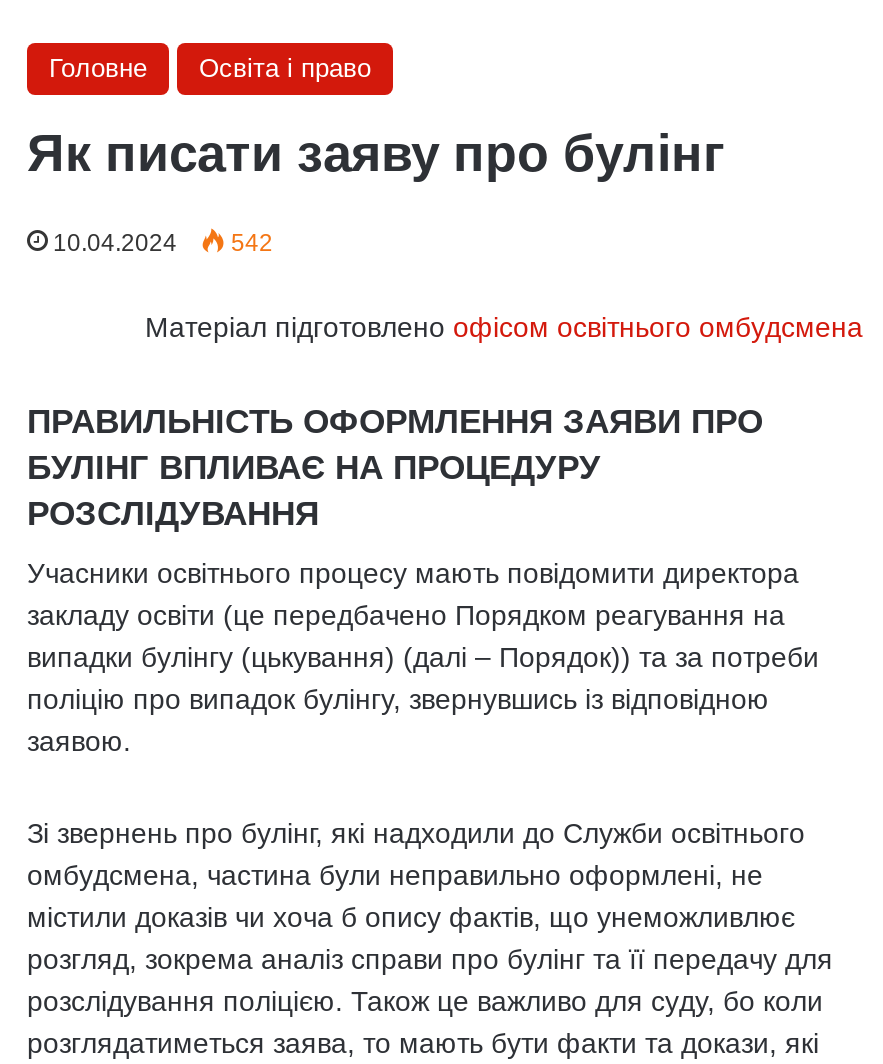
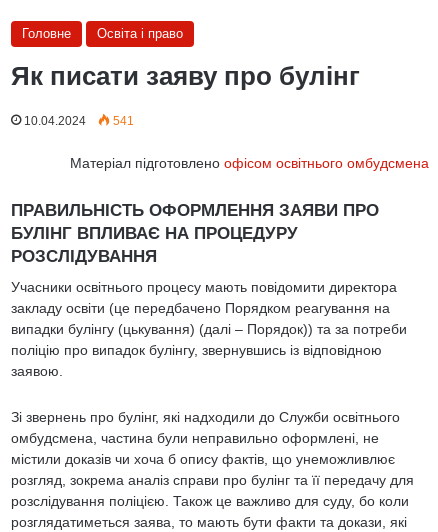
[53,228,273,256] 10.04.2024 542 -> [24,114,134,128] 10.04.2024 541

